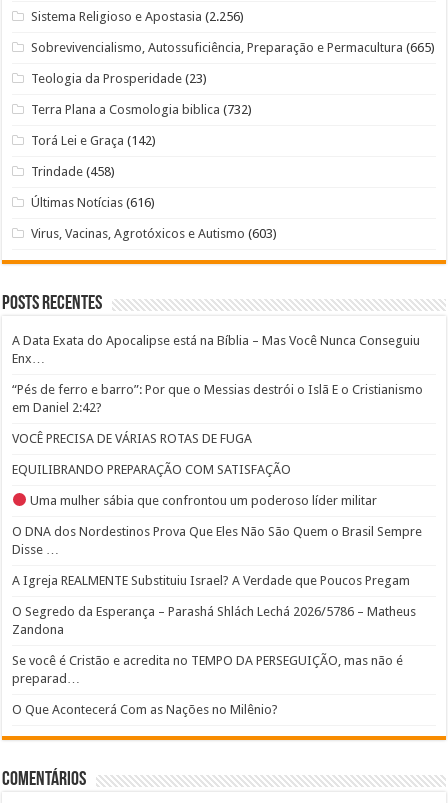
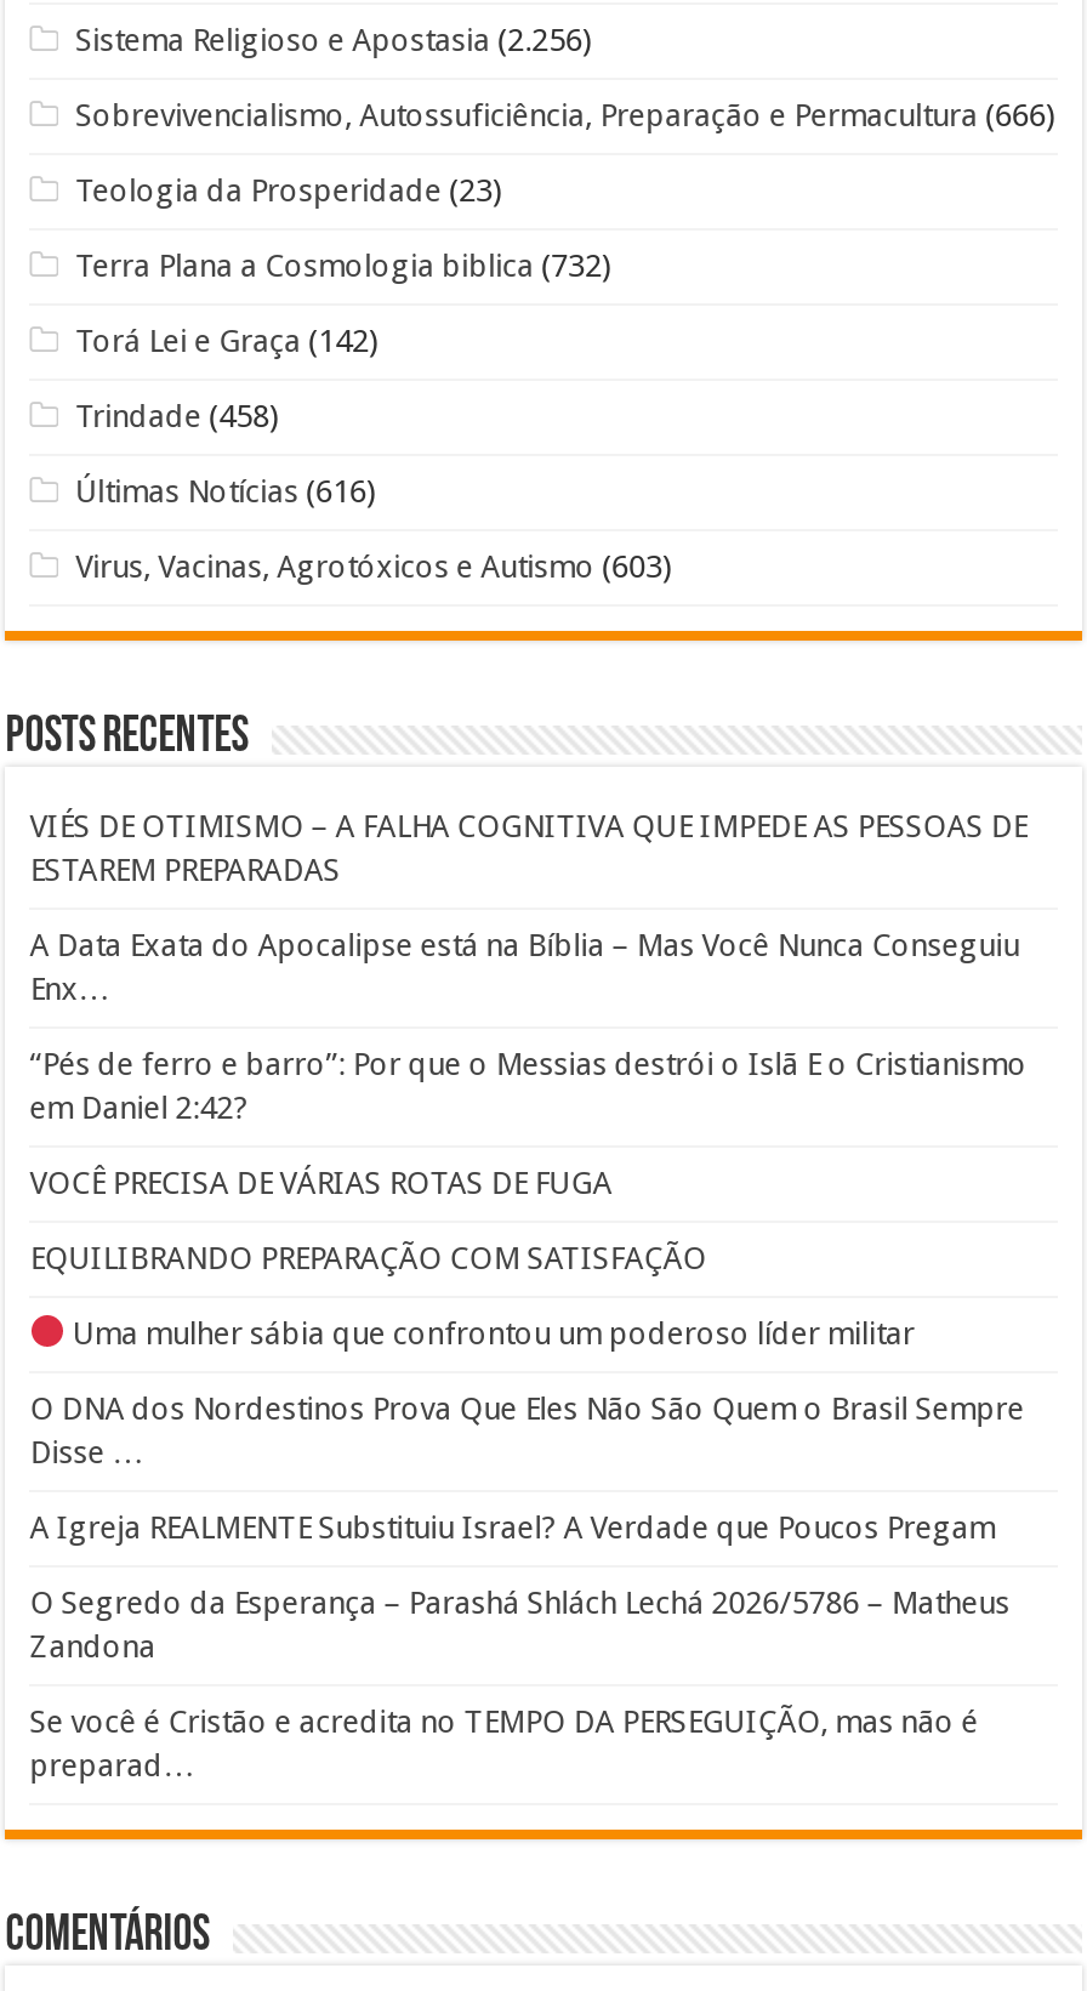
[31,40,435,55] Sobrevivencialismo, Autossuficiência, Preparação e Permacultura (665) -> [75,96,1056,132] Sobrevivencialismo, Autossuficiência, Preparação e Permacultura (666)
none -> [30,807,1027,887] VIÉS DE OTIMISMO – A FALHA COGNITIVA QUE IMPEDE AS PESSOAS DE | ESTAREM PREPARADAS
moved [12,333,423,686] -> [30,926,1027,1783]: A Data Exata do Apocalipse está na Bíblia – Mas Você Nunca Conseguiu | Enx… | “Pés de ferro e barro”: Por que o Messias destrói o Islã E o Cristianismo | ... | Se você é Cristão e acredita no TEMPO DA PERSEGUIÇÃO, mas não é | preparad…
[12,702,278,717] O Que Acontecerá Com as Nações no Milênio? -> none

